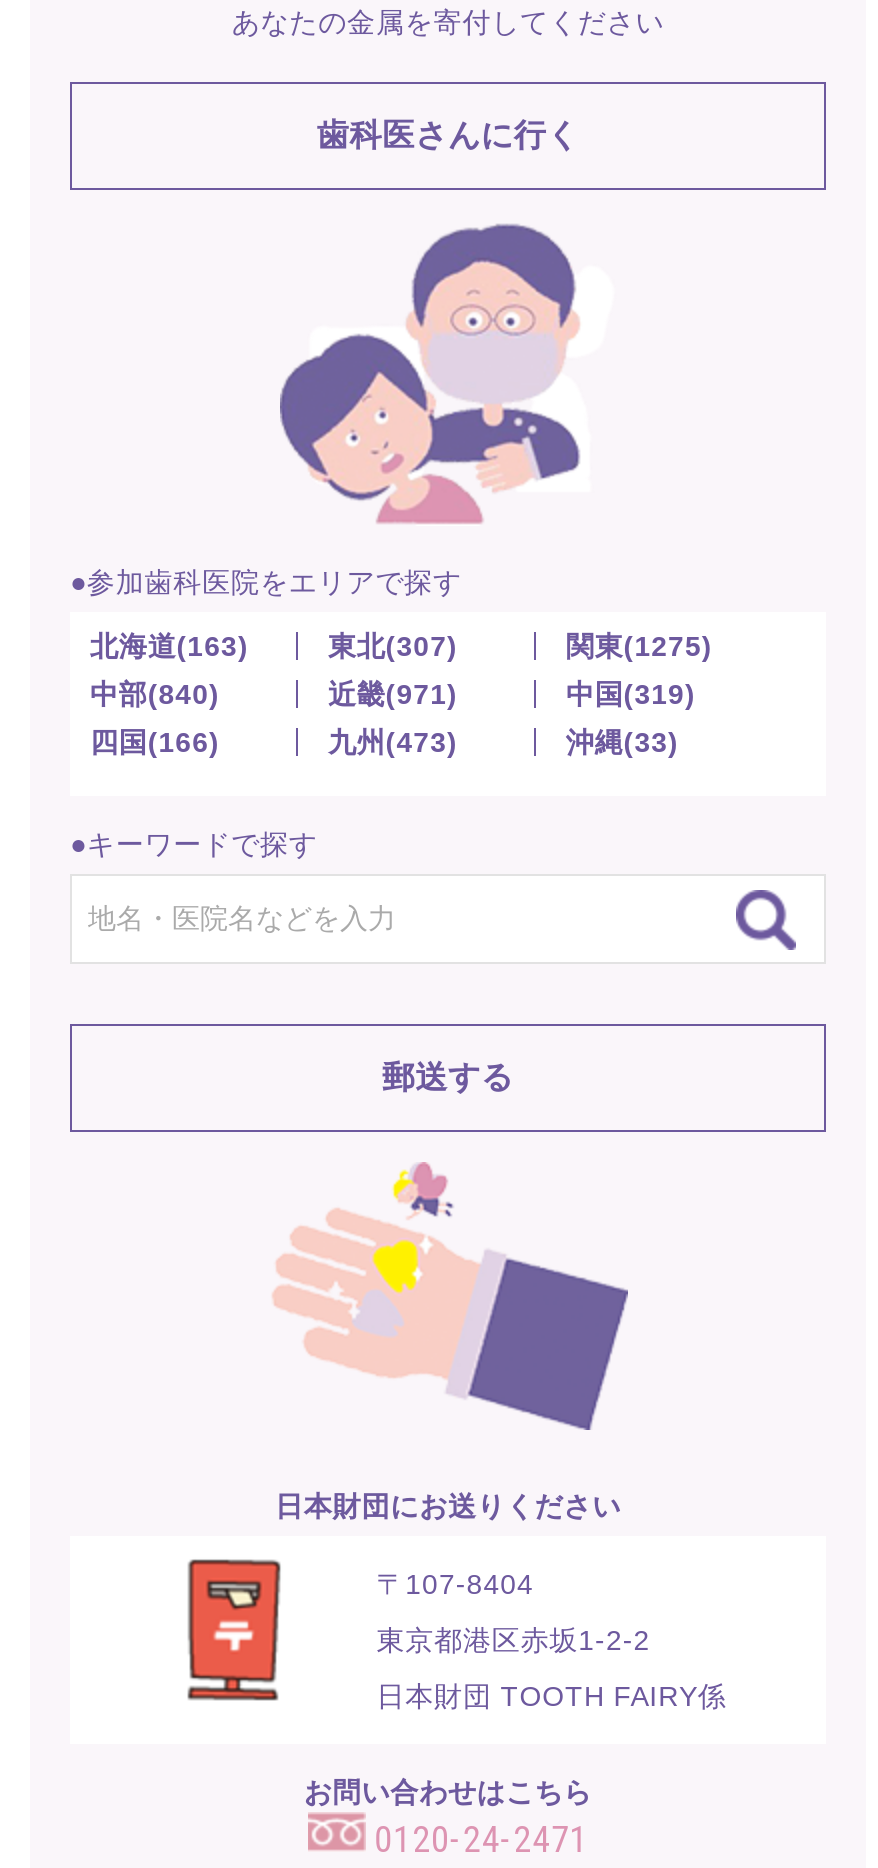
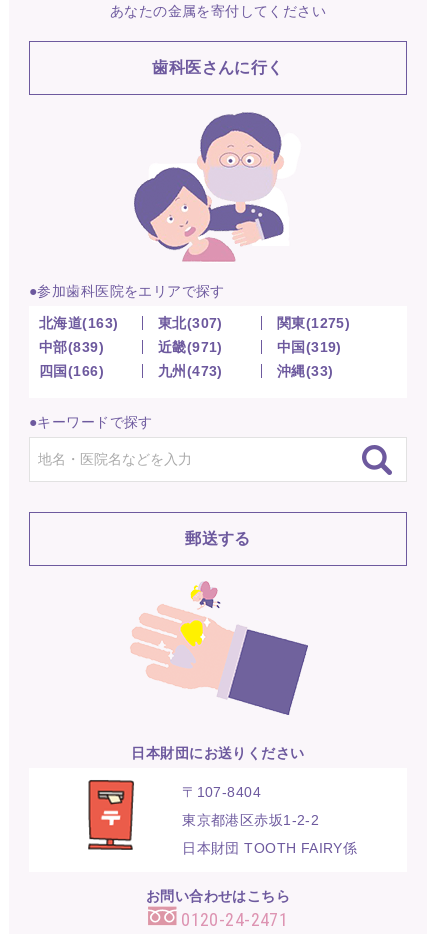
[90,678,220,710] 中部(840) -> [39,339,104,355] 中部(839)

